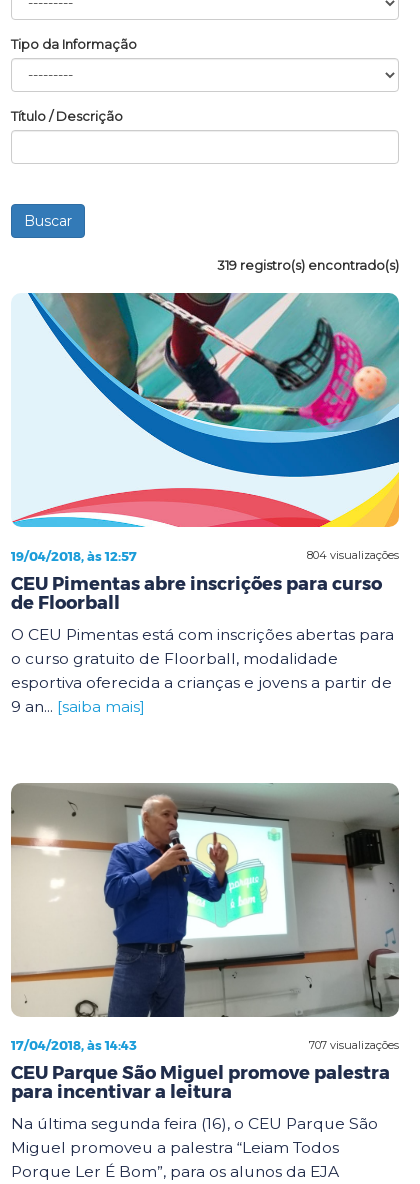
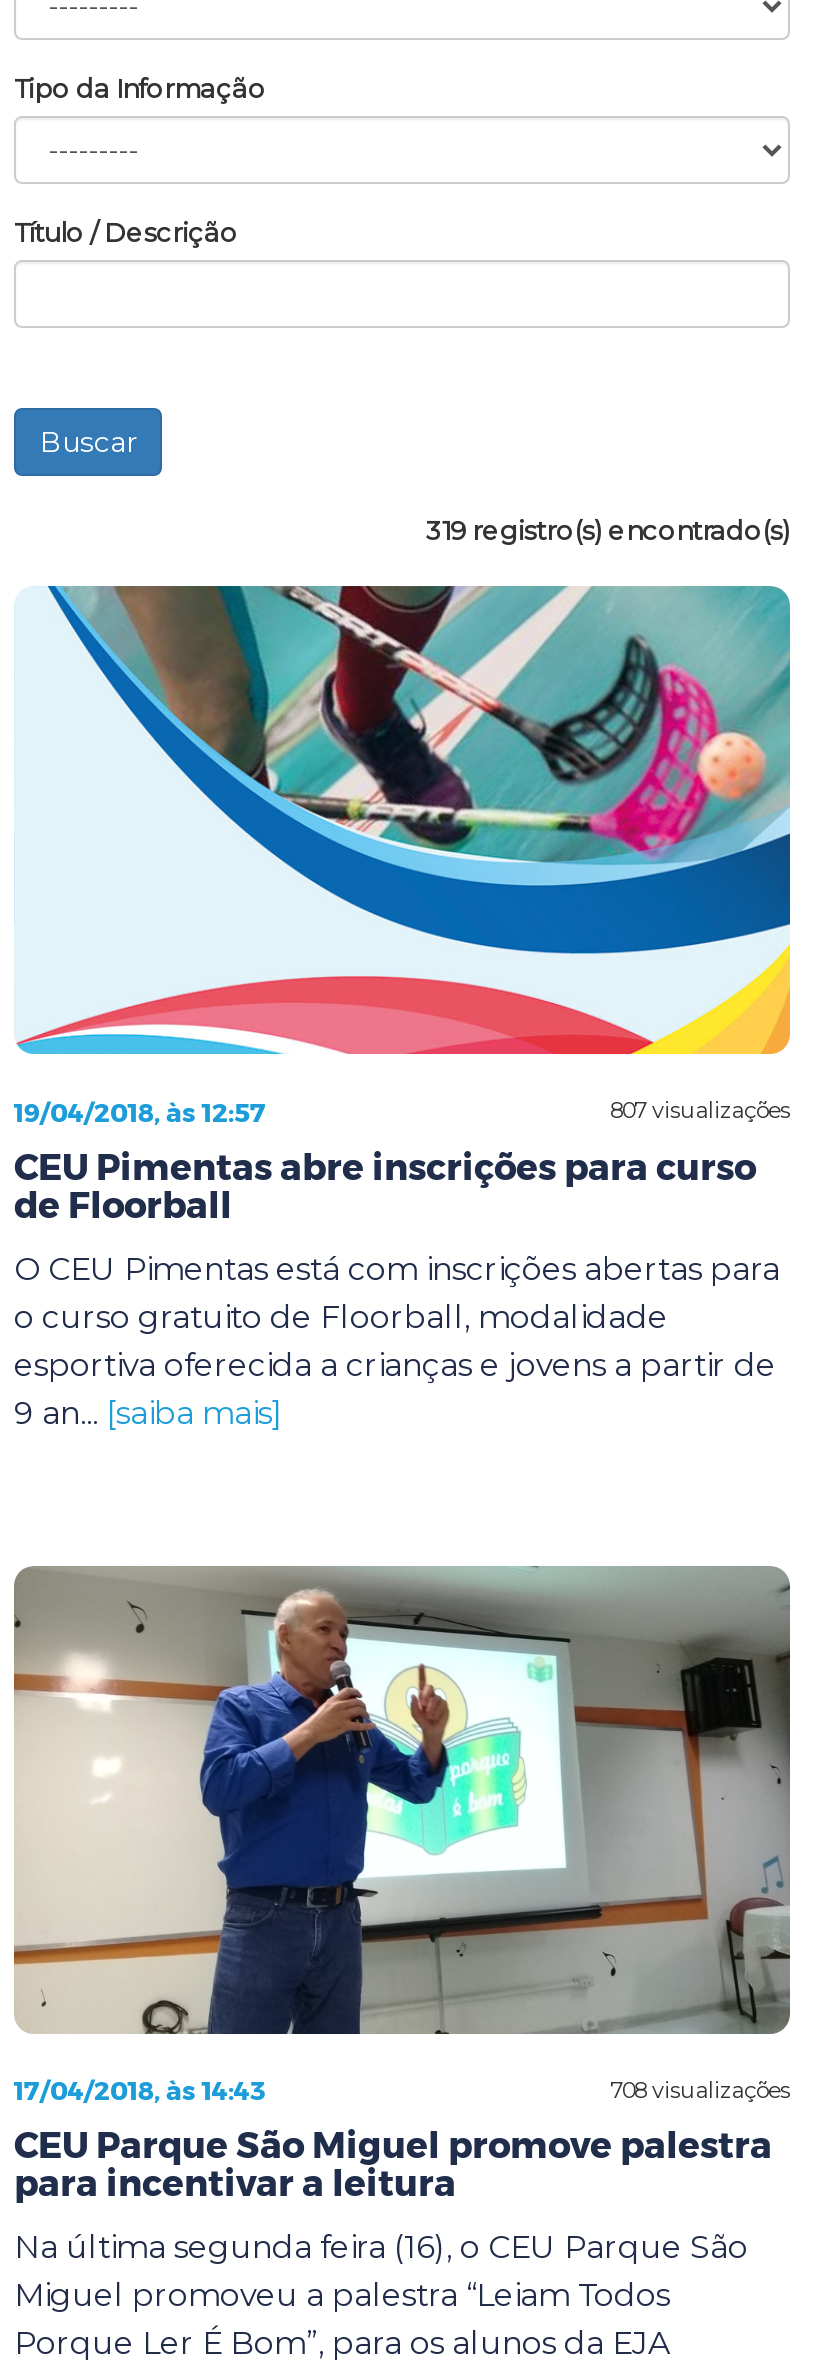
[307,548,399,562] 804 visualizações -> [610,1096,790,1124] 807 visualizações
[309,1037,399,1051] 707 visualizações -> [610,2075,790,2103] 708 visualizações

